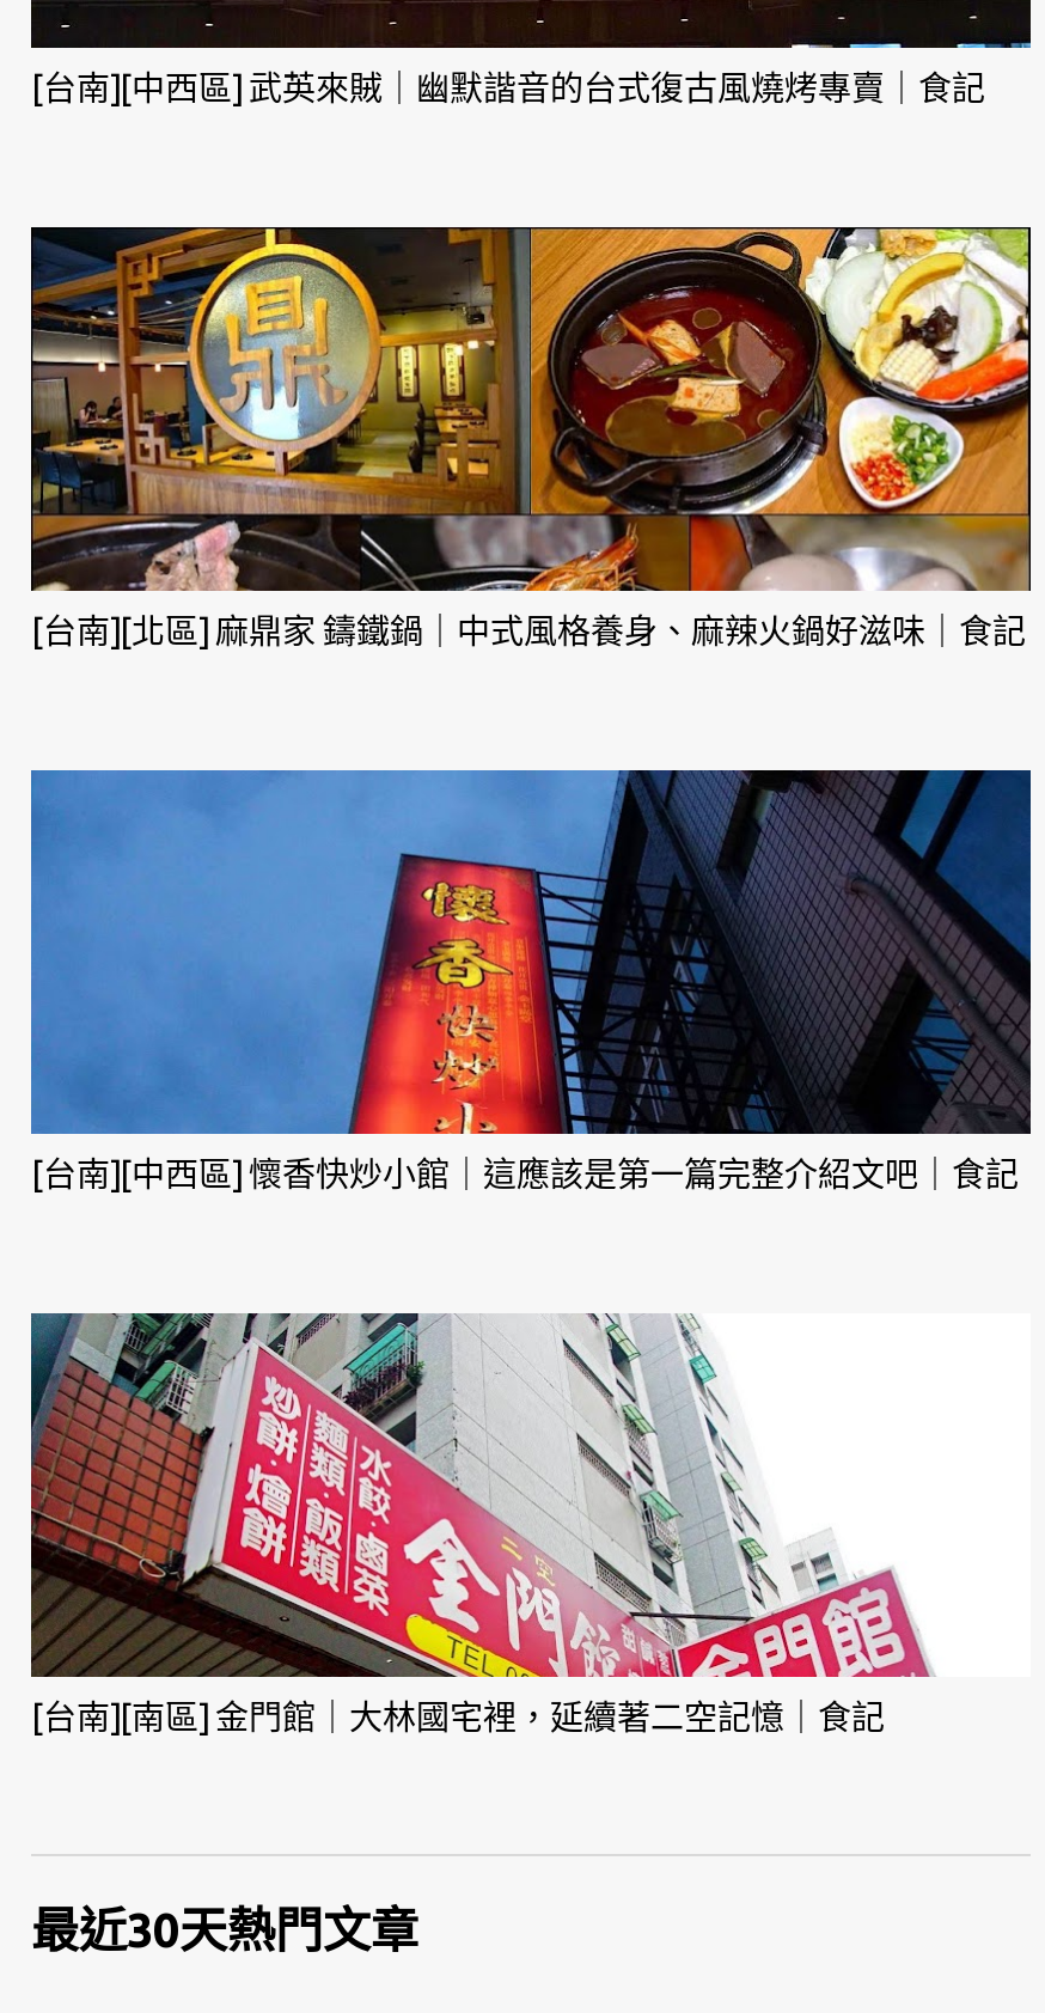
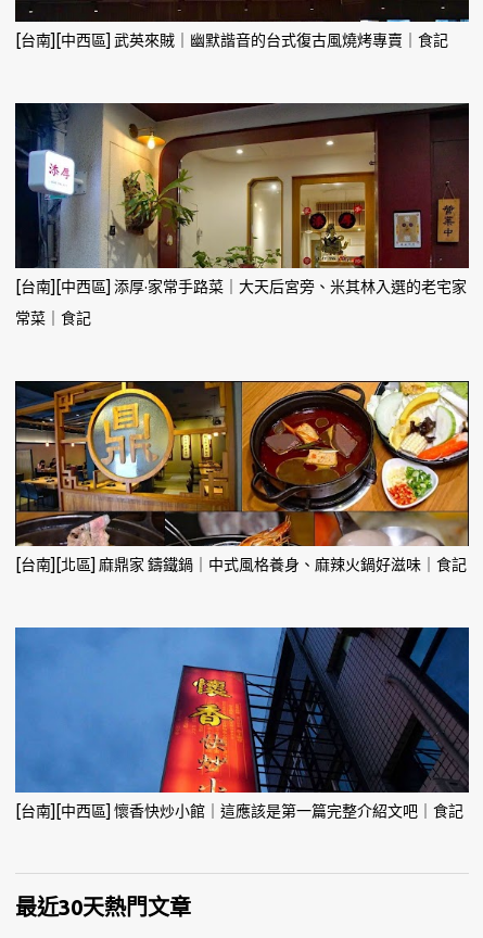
none -> [15,103,469,327] [image] | [台南][中西區] 添厚·家常手路菜｜大天后宮旁、米其林入選的老宅家 | 常菜｜食記
moved [29,225,1033,1194] -> [14,380,470,820]: [image] | [台南][北區] 麻鼎家 鑄鐵鍋｜中式風格養身、麻辣火鍋好滋味｜食記 | [台南][中西區] 懷香快炒小館｜這應該是第一篇完整介紹文吧｜食記
[29,1311,933,1737] [image] | [台南][南區] 金門館｜大林國宅裡，延續著二空記憶｜食記 -> none

